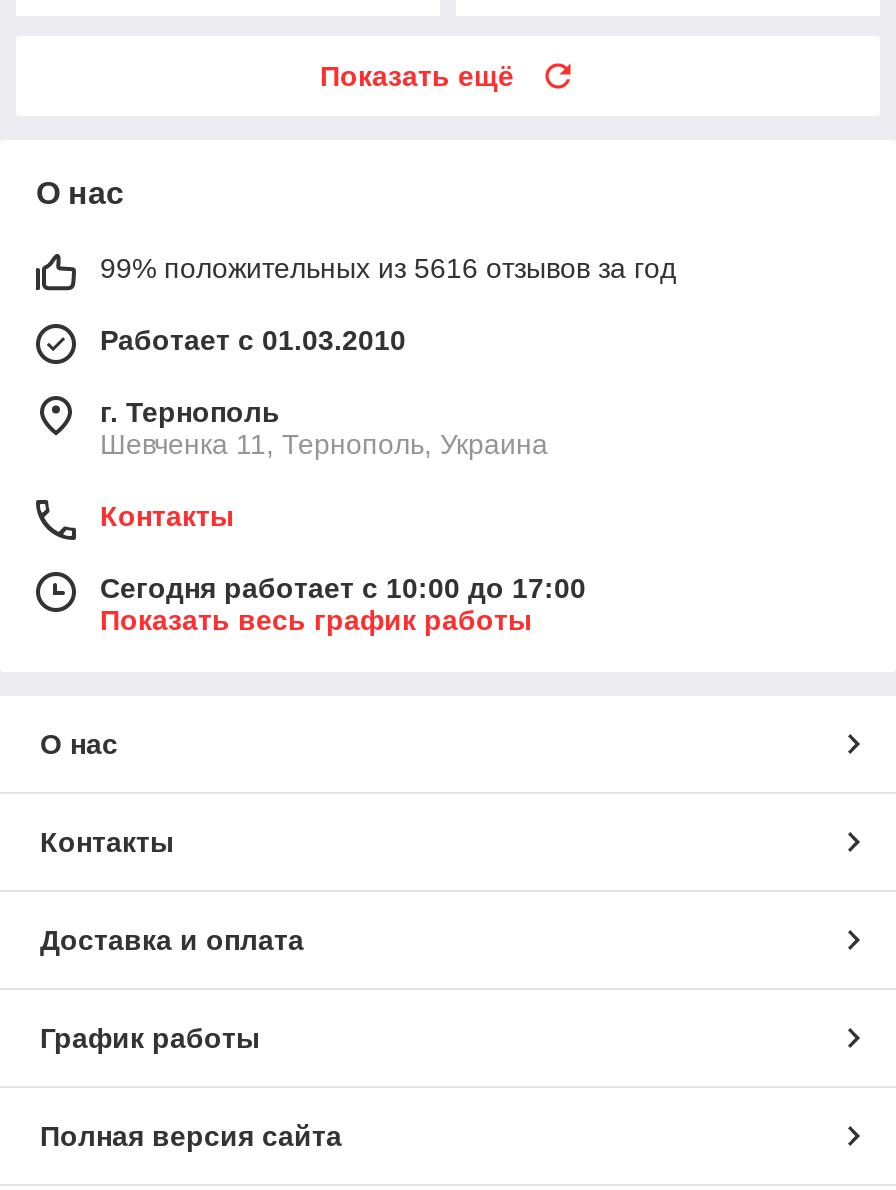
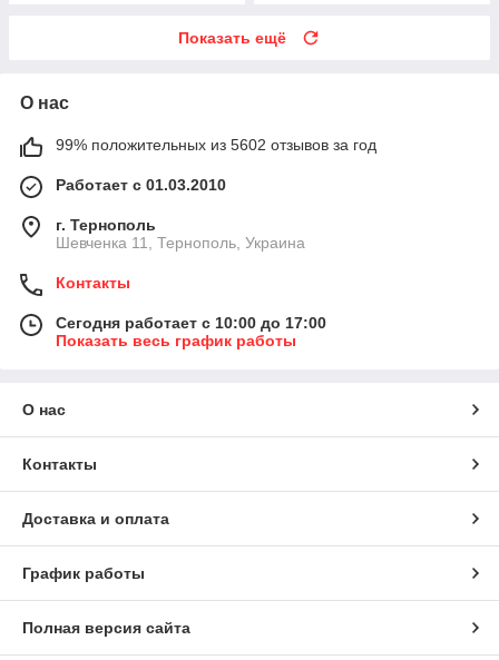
[100,253,676,285] 99% положительных из 5616 отзывов за год -> [56,136,376,154] 99% положительных из 5602 отзывов за год

